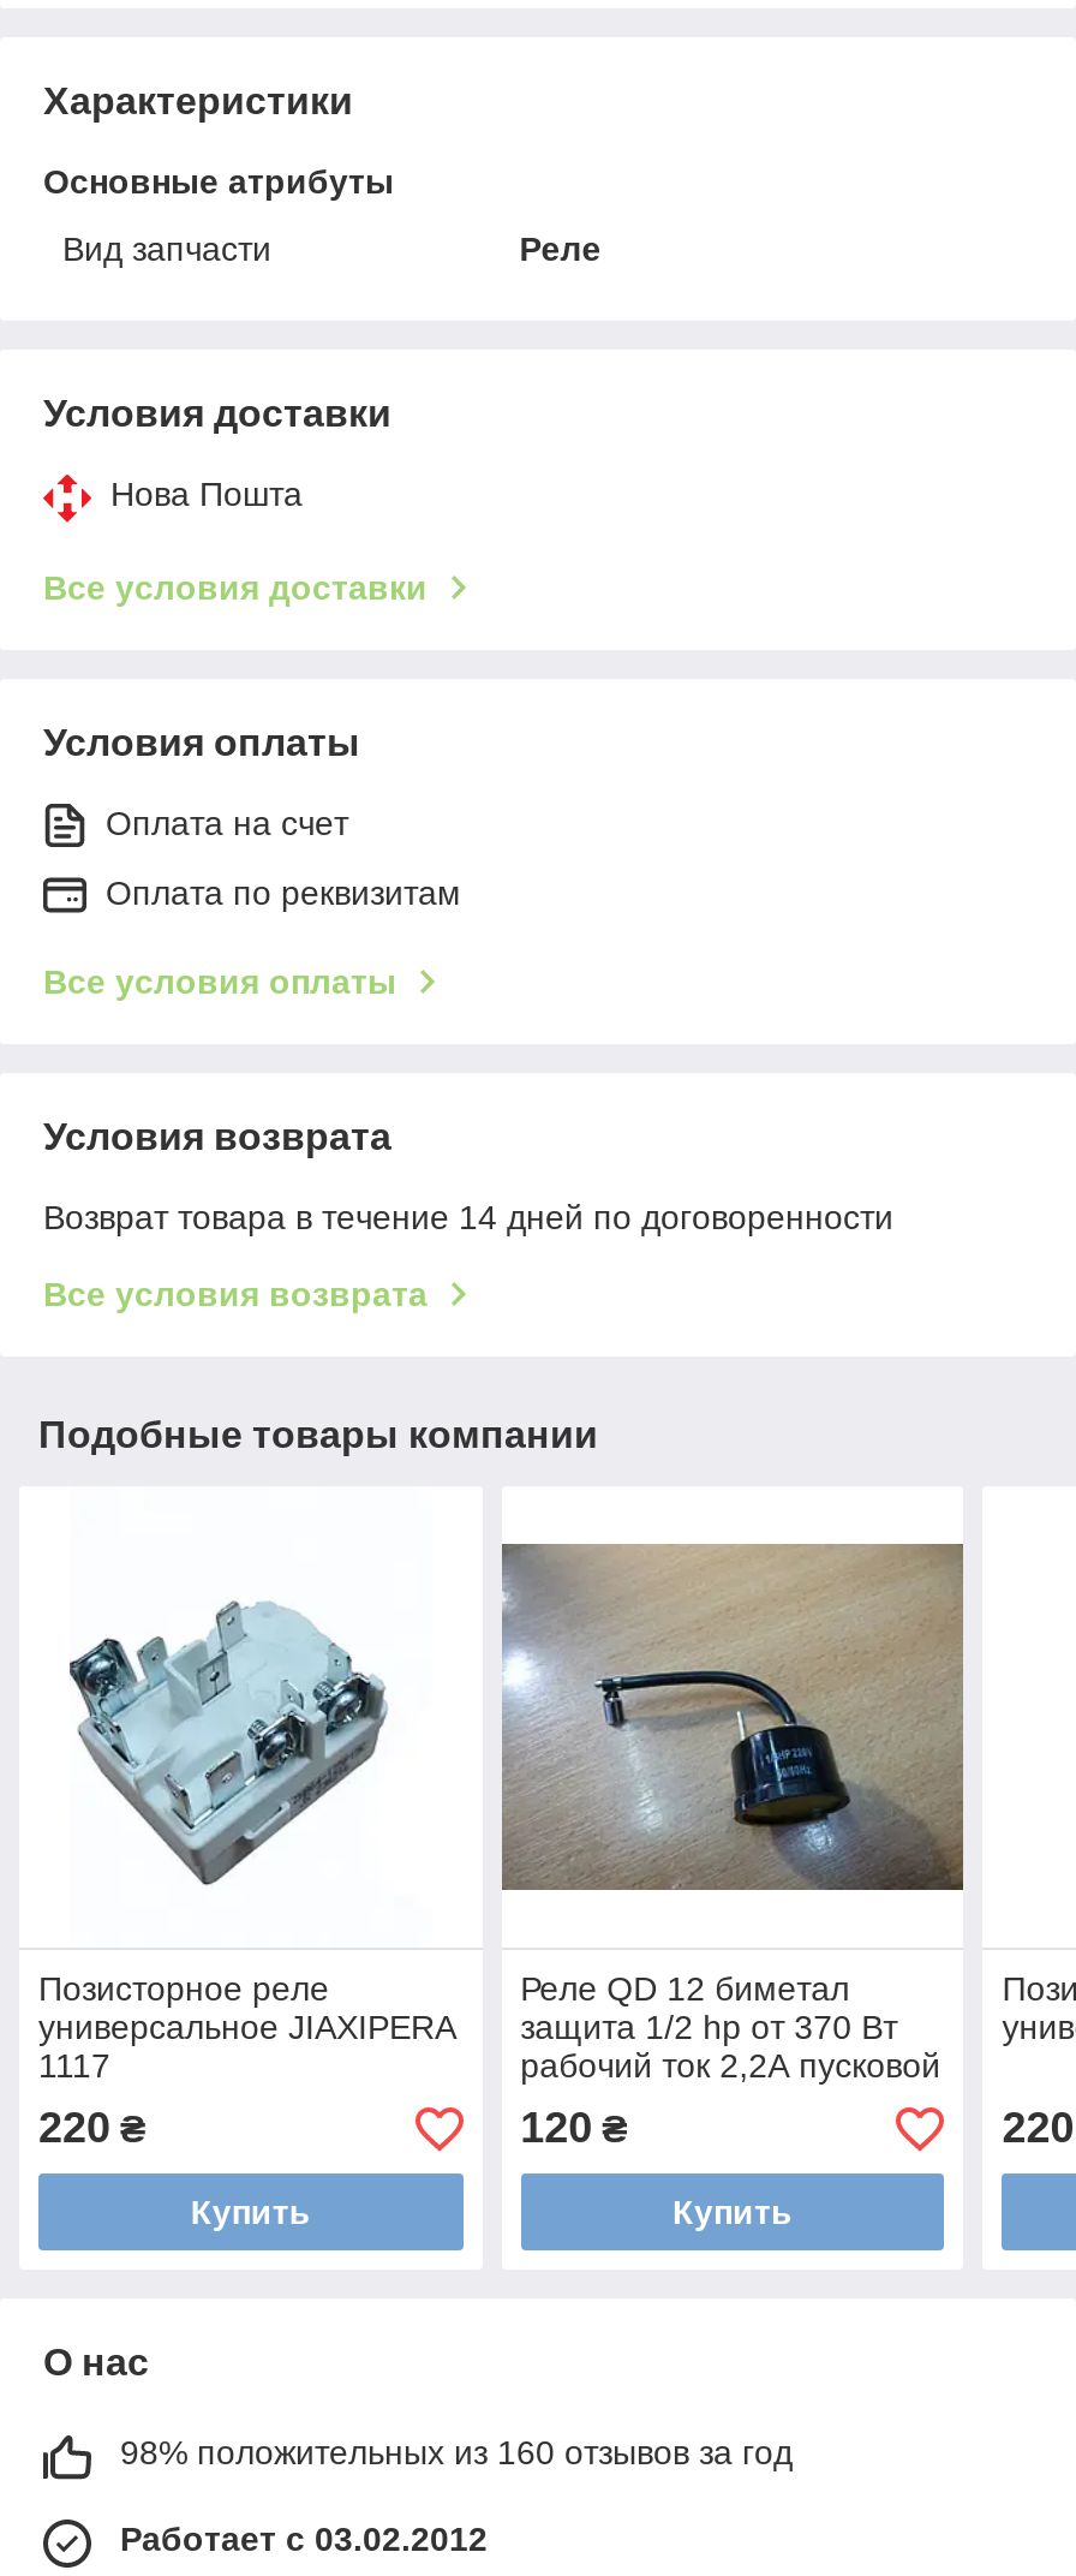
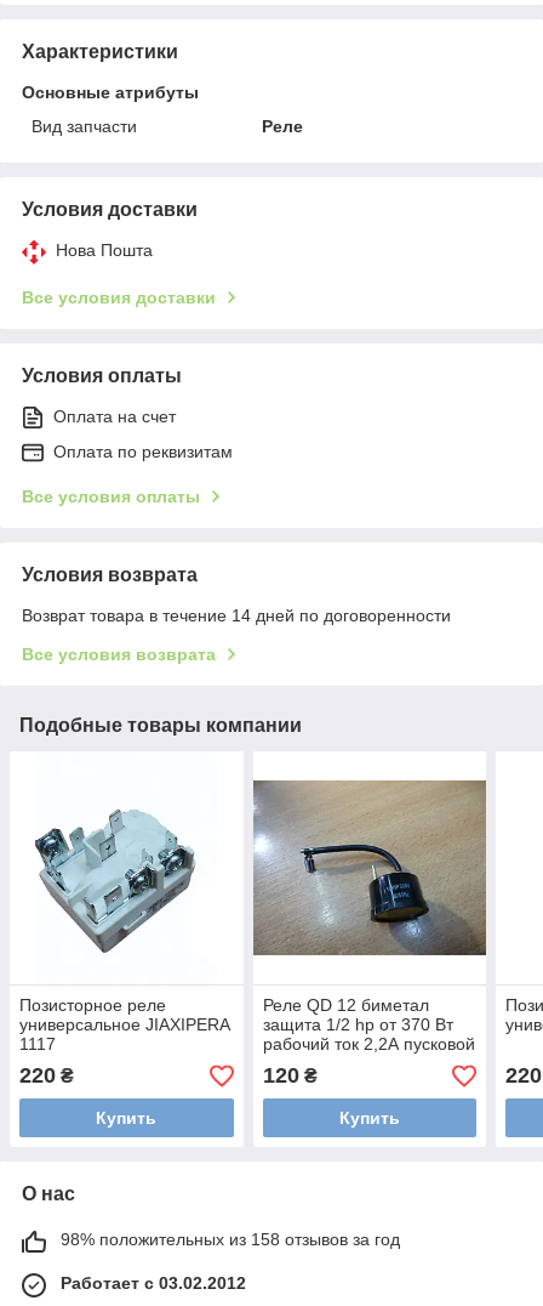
[120,2434,793,2472] 98% положительных из 160 отзывов за год -> [61,1230,400,1249] 98% положительных из 158 отзывов за год

